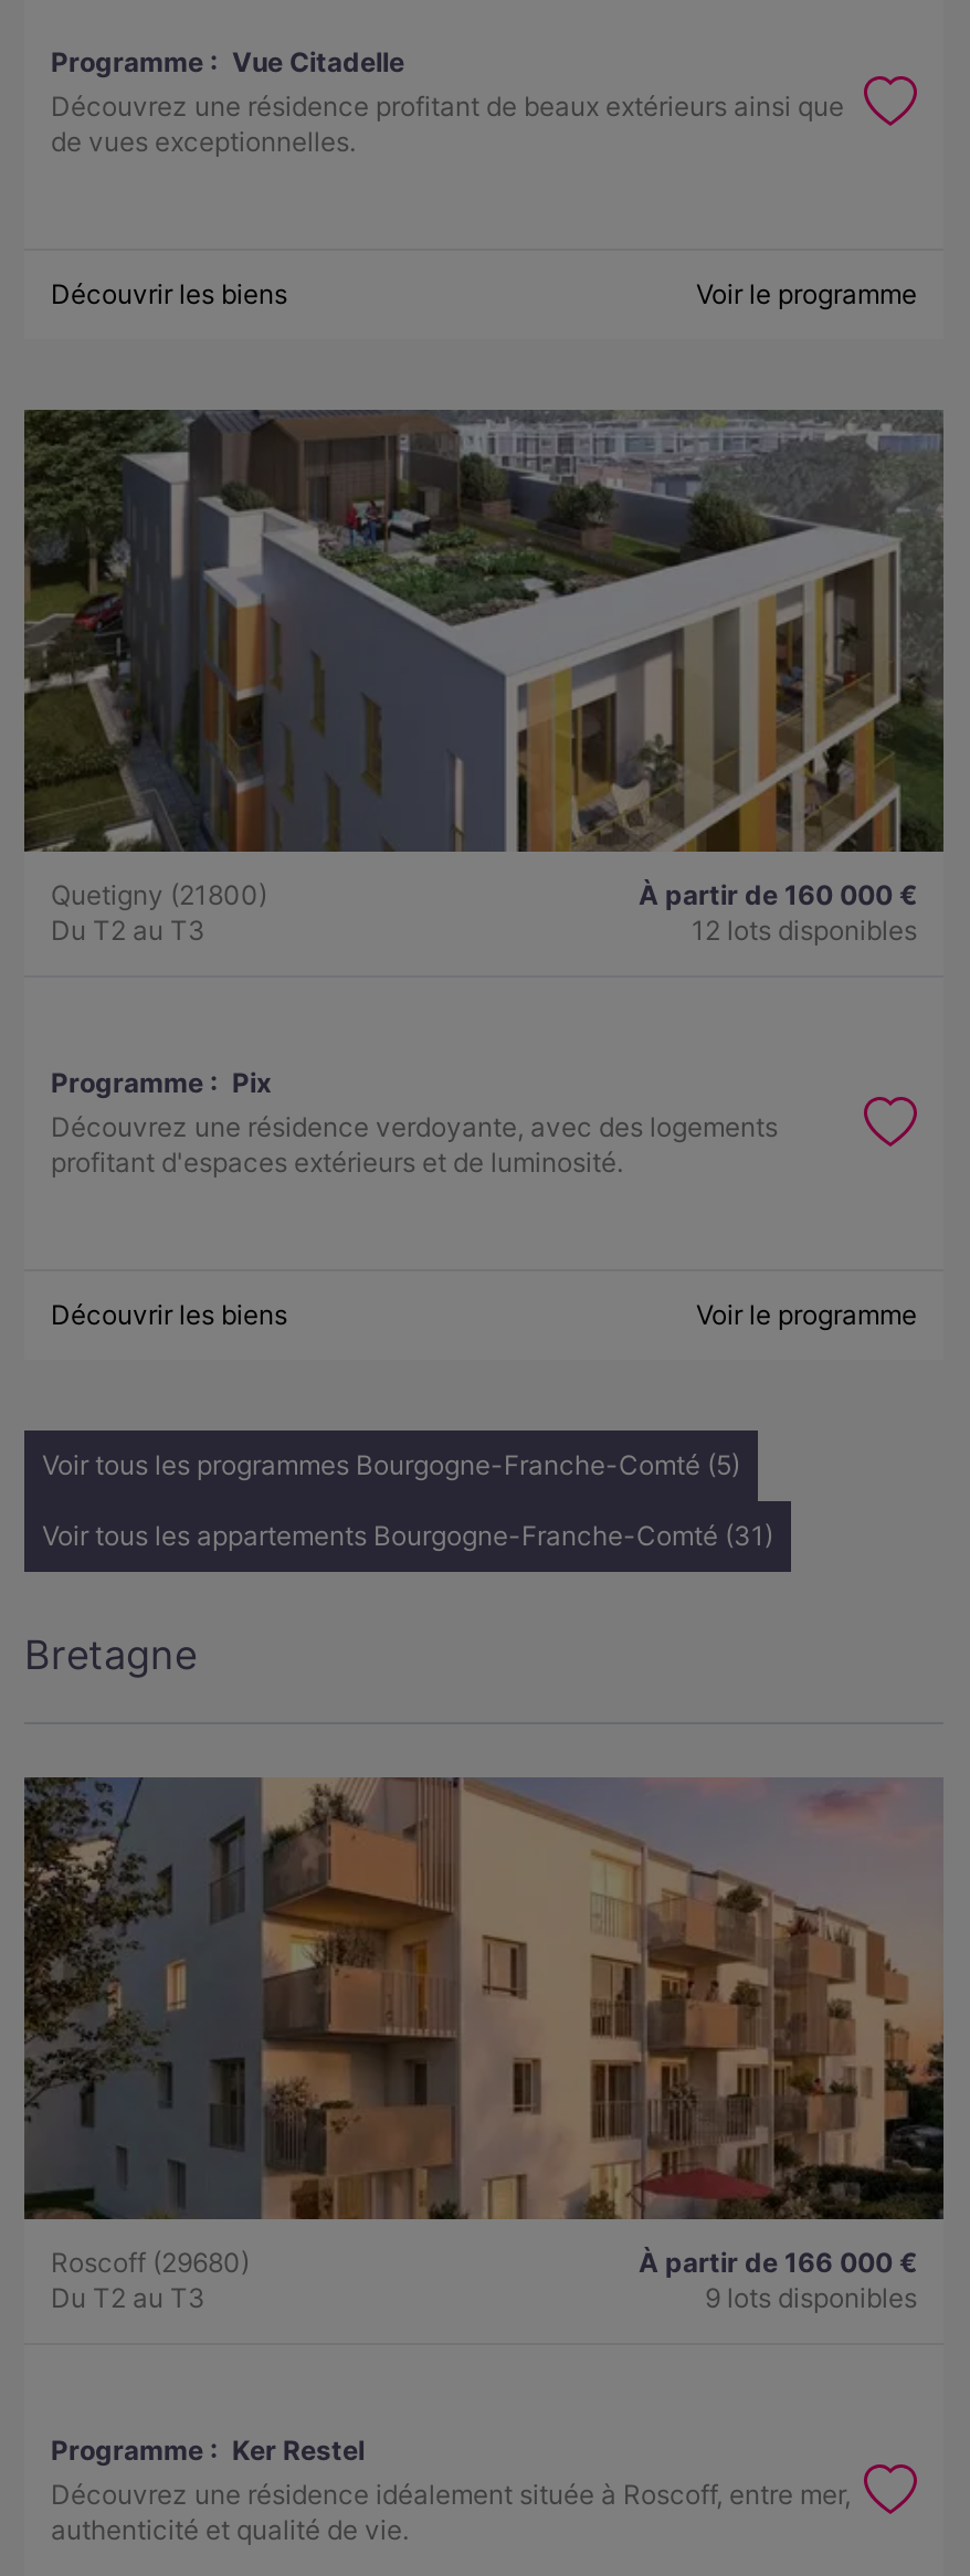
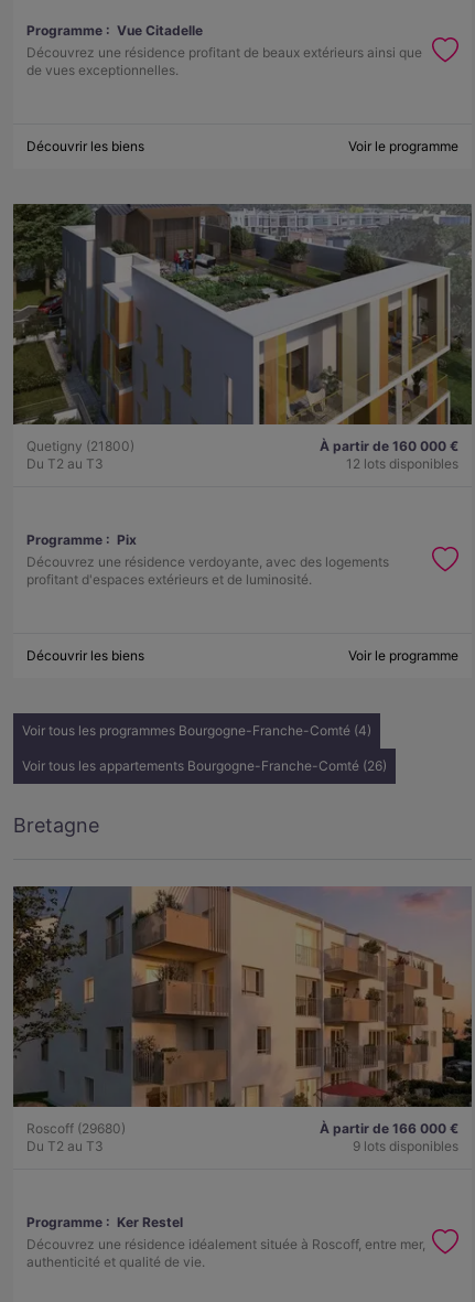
[42,1449,740,1482] Voir tous les programmes Bourgogne-Franche-Comté (5) -> [22,723,371,739] Voir tous les programmes Bourgogne-Franche-Comté (4)
[42,1520,773,1553] Voir tous les appartements Bourgogne-Franche-Comté (31) -> [22,758,387,774] Voir tous les appartements Bourgogne-Franche-Comté (26)

